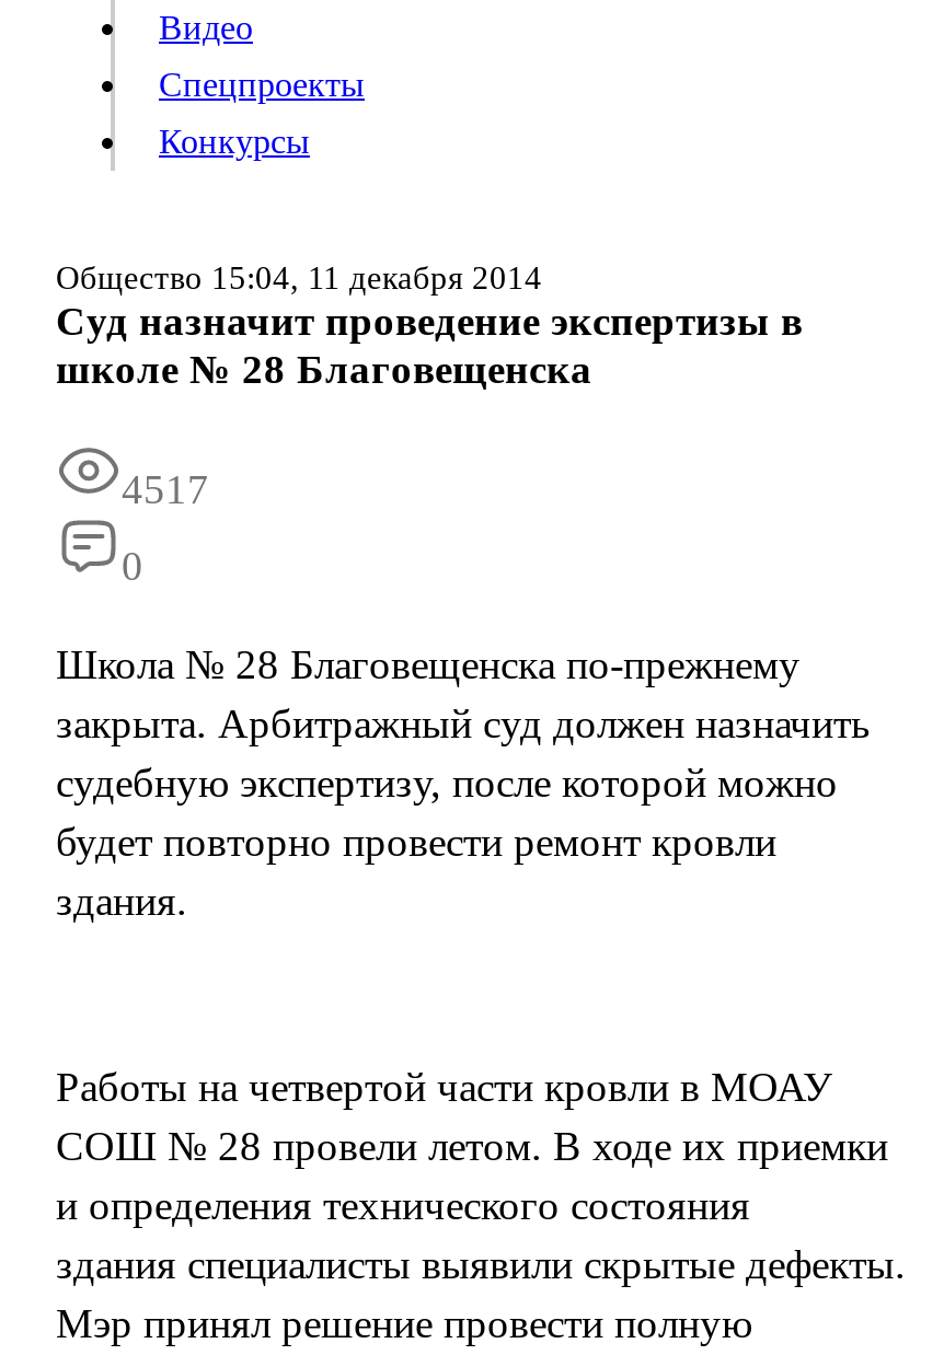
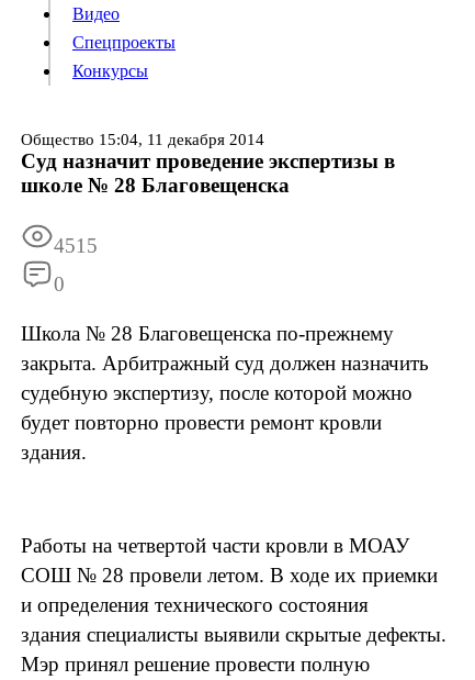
[122,467,209,513] 4517 -> [54,234,98,257] 4515

